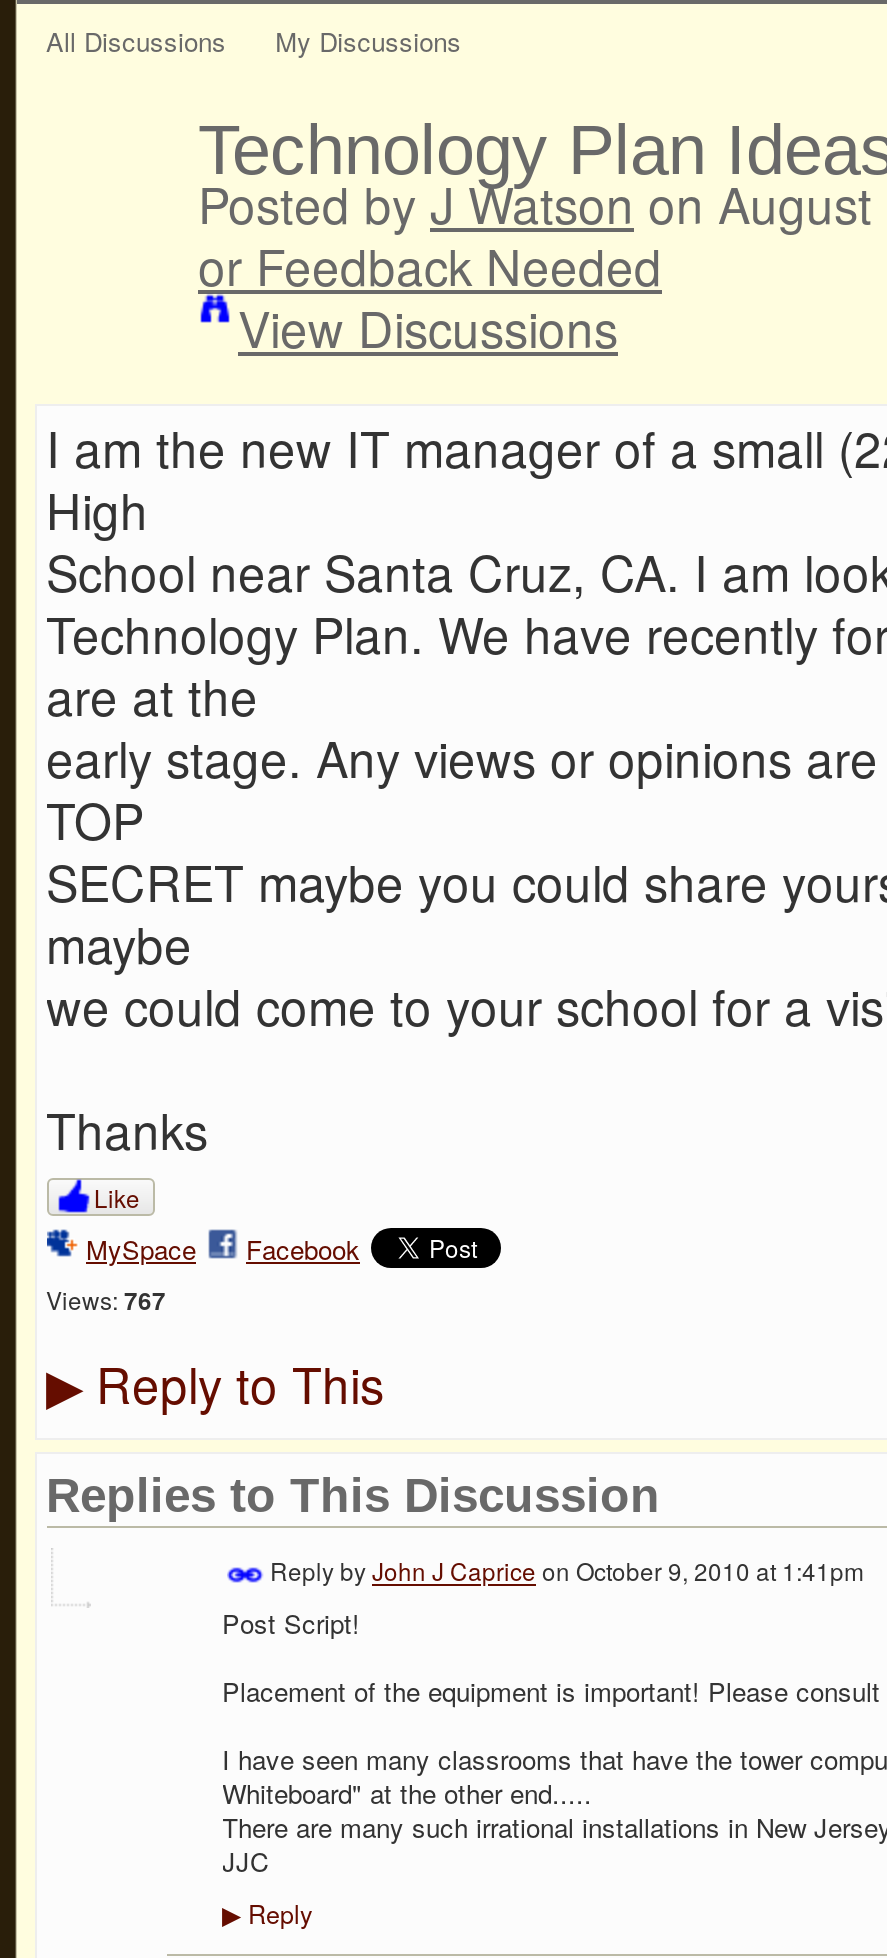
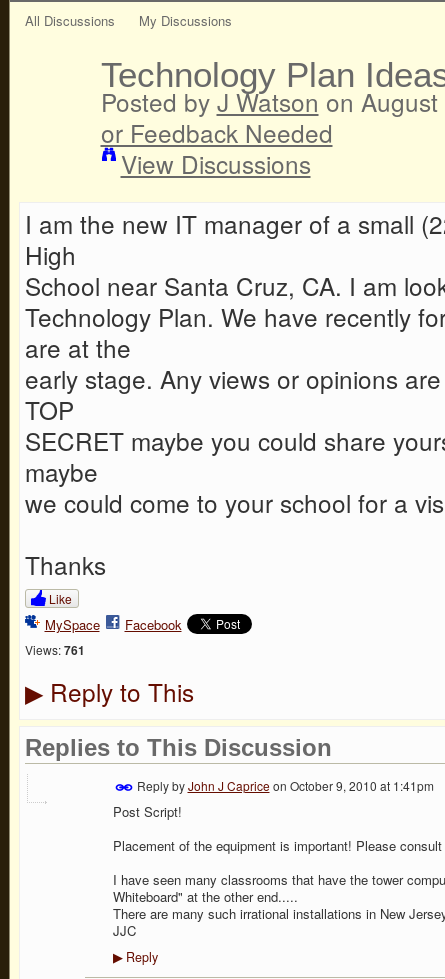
[46,1282,166,1318] Views: 767 -> [24,641,84,659] Views: 761

